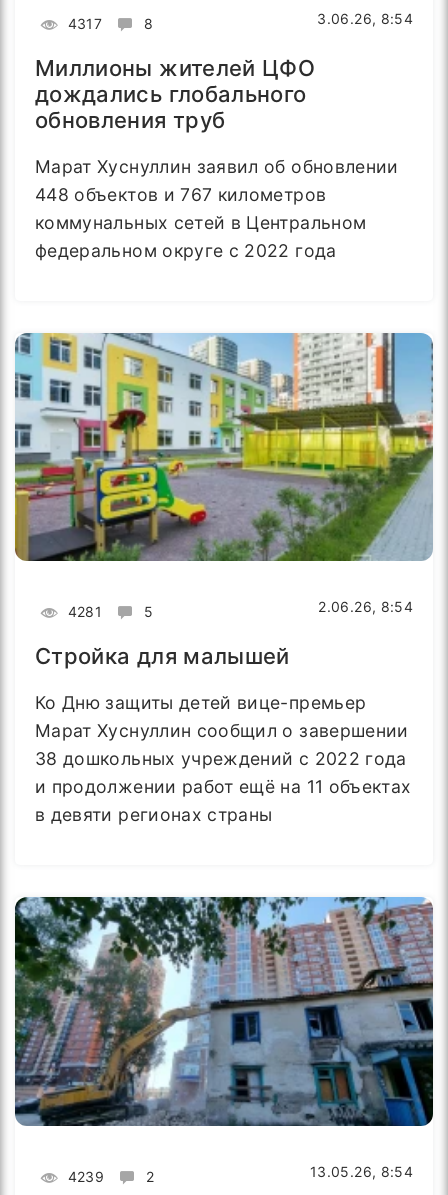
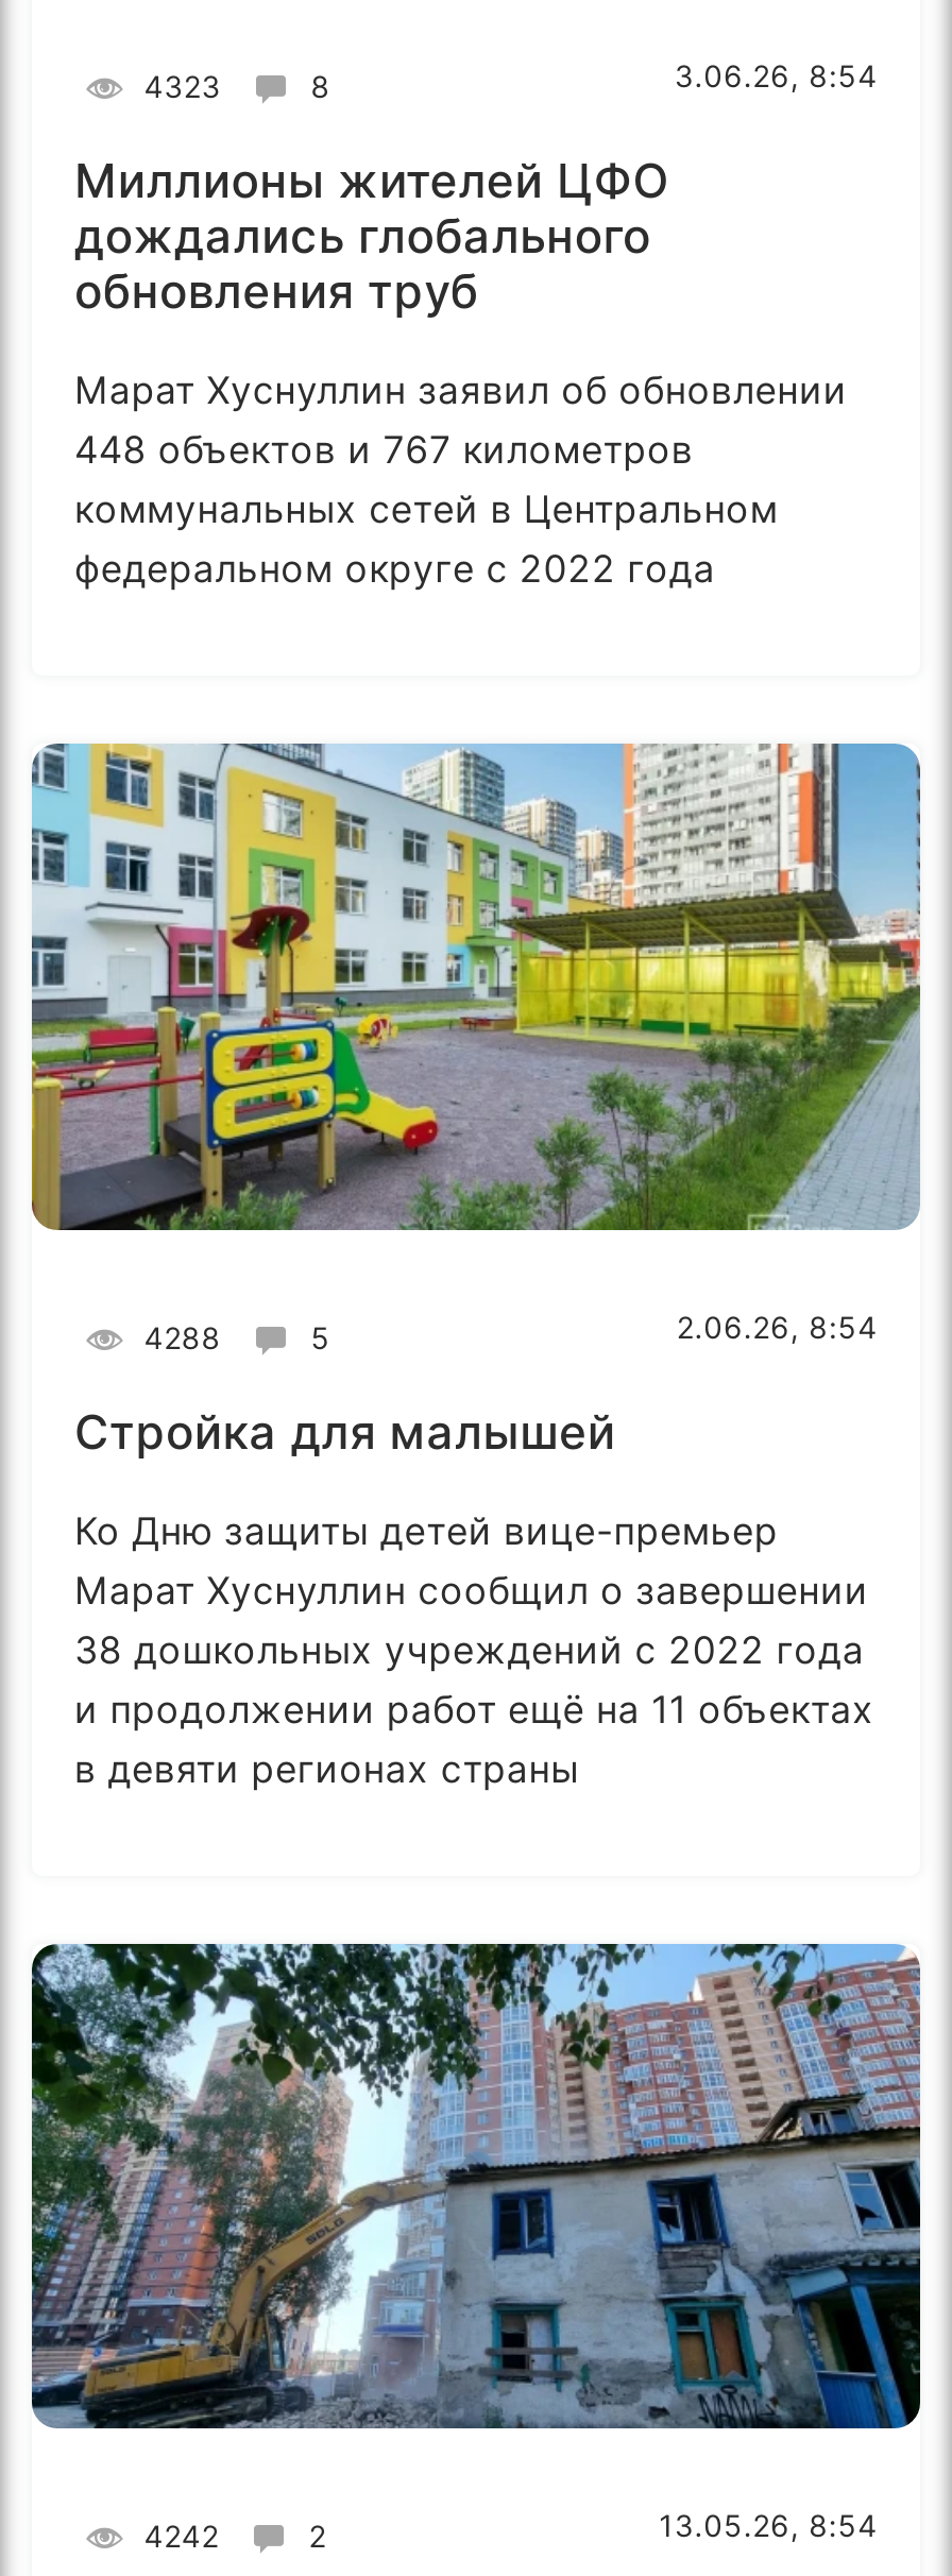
[63,14,154,31] 4317 8 -> [135,68,331,104] 4323 8
[63,603,154,620] 4281 5 -> [135,1318,331,1354] 4288 5
[63,1167,155,1184] 4239 2 -> [135,2518,326,2554] 4242 2

